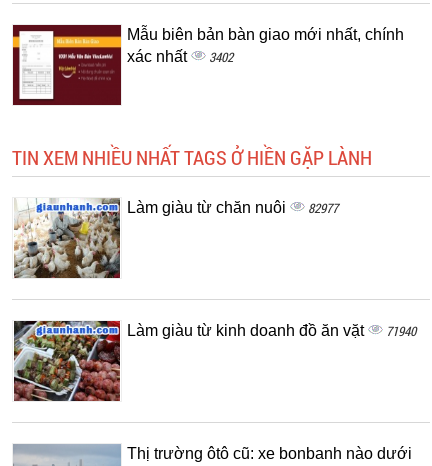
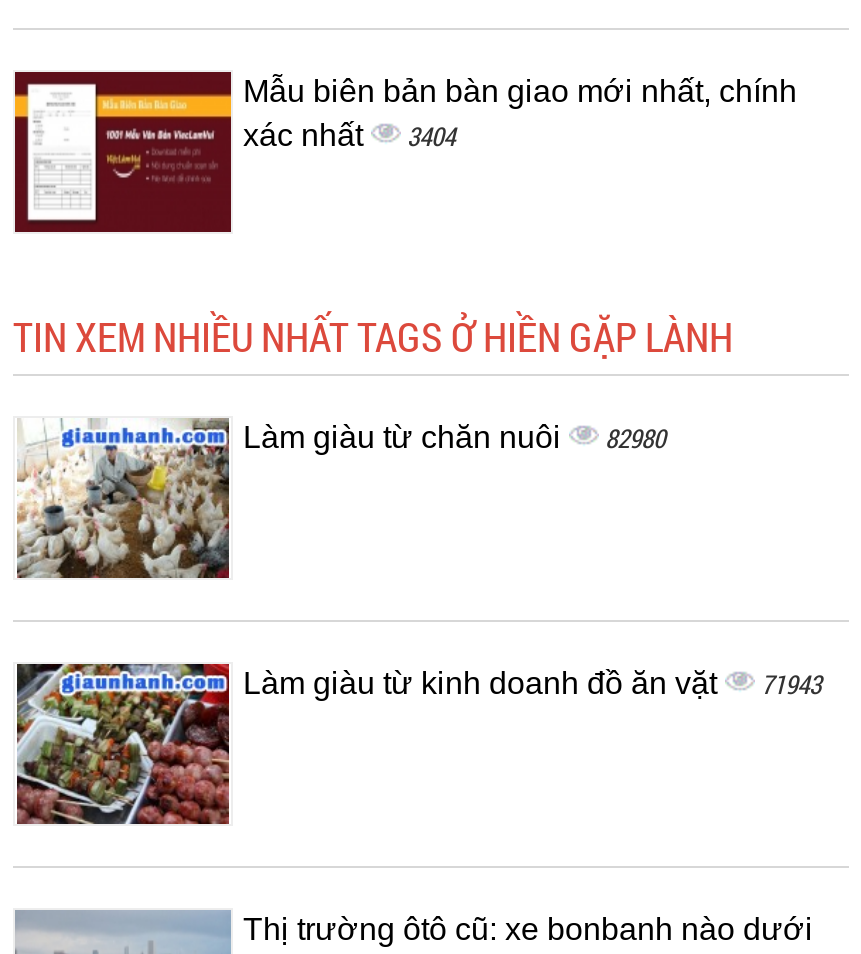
[127,48,233,66] xác nhất 3402 -> [243,118,455,154] xác nhất 3404
[127,199,338,217] Làm giàu từ chăn nuôi 82977 -> [243,420,665,456] Làm giàu từ chăn nuôi 82980
[127,322,416,340] Làm giàu từ kinh doanh đồ ăn vặt 71940 -> [243,666,821,702] Làm giàu từ kinh doanh đồ ăn vặt 71943

